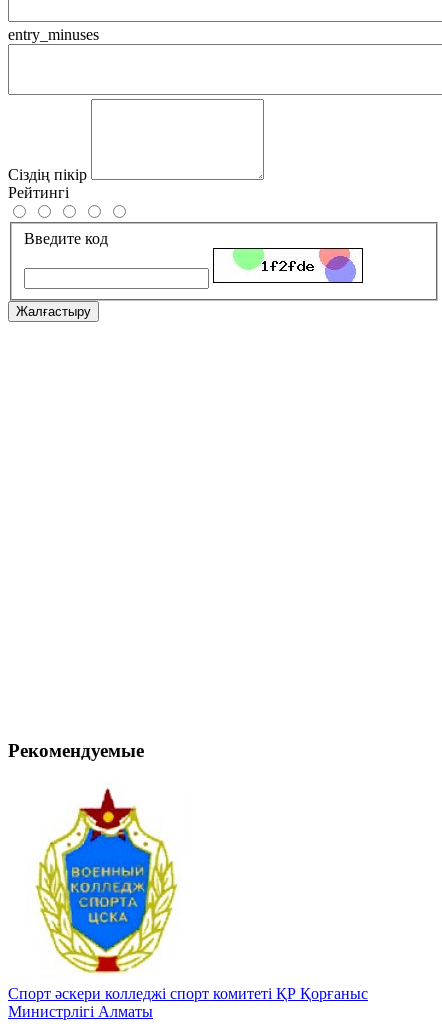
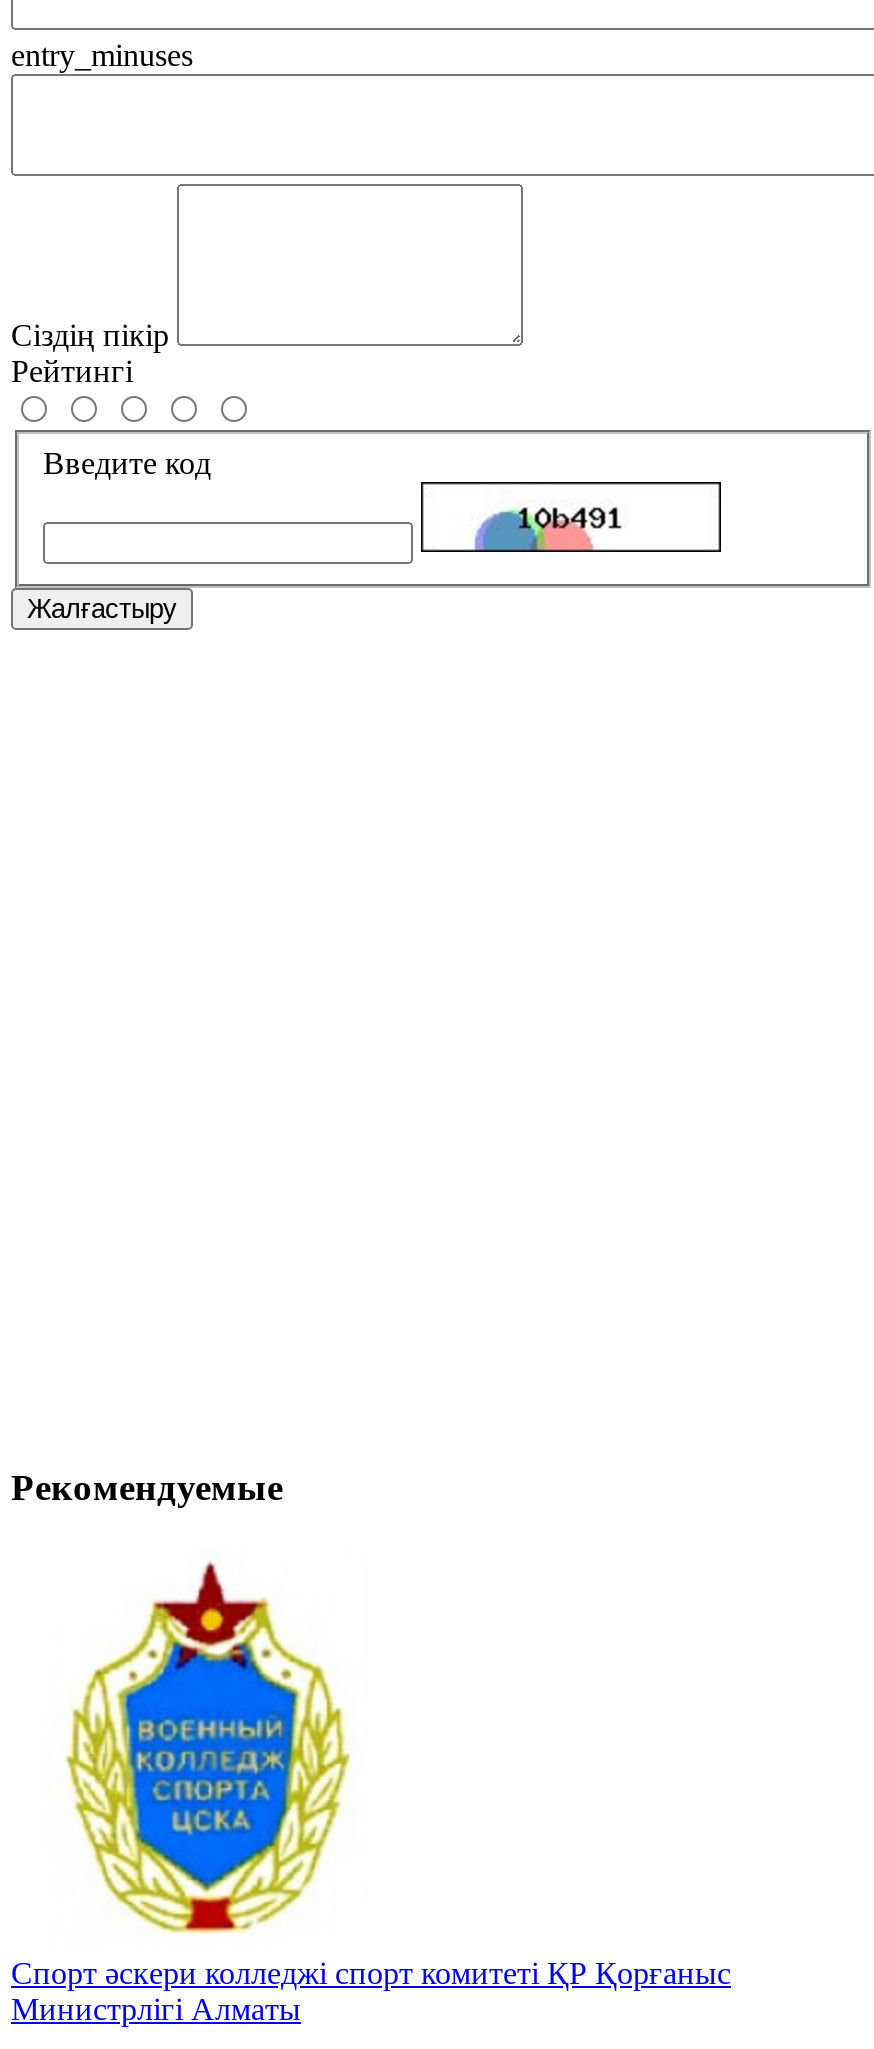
[232,248,357,283] [image] -> [461,482,707,552] [image]

